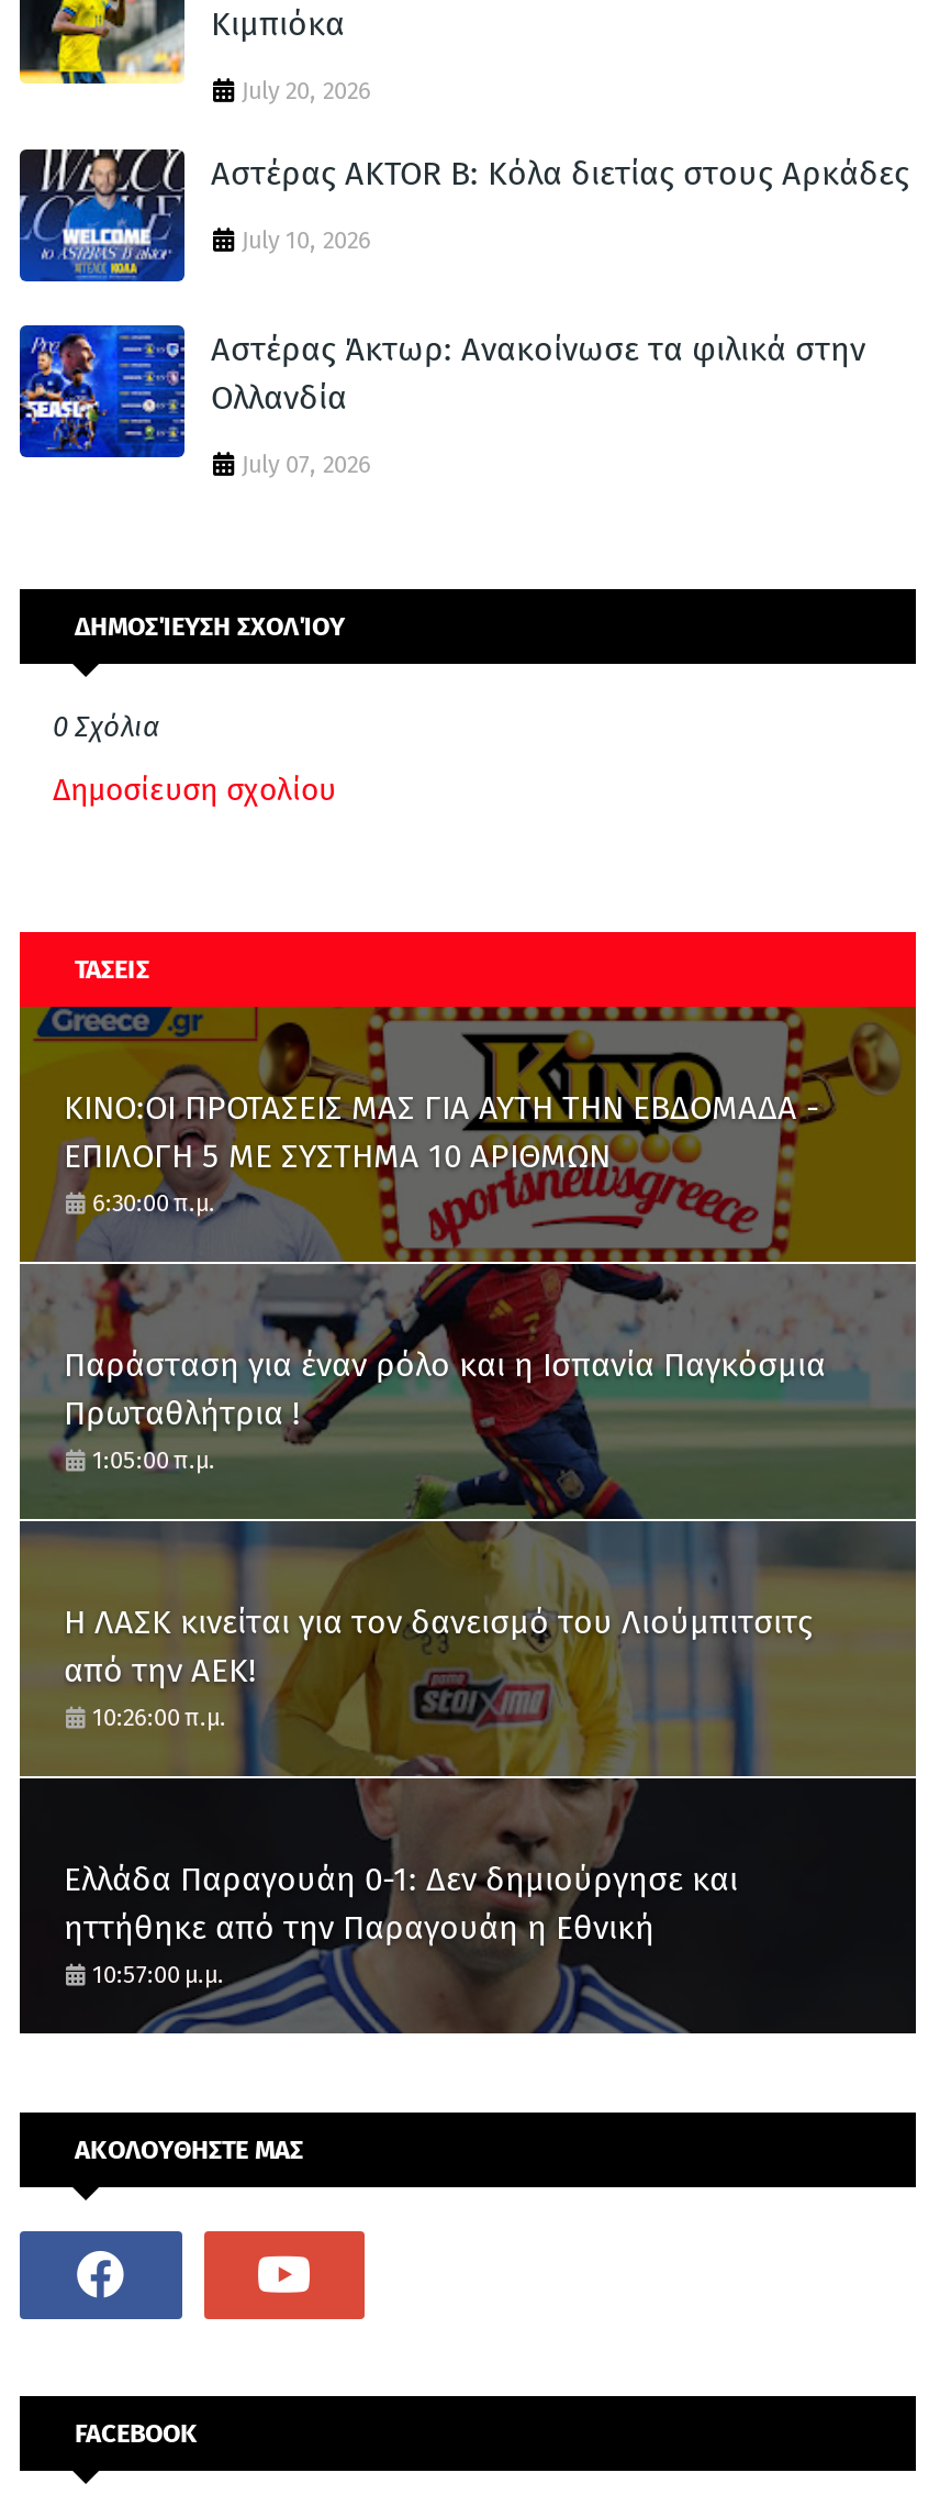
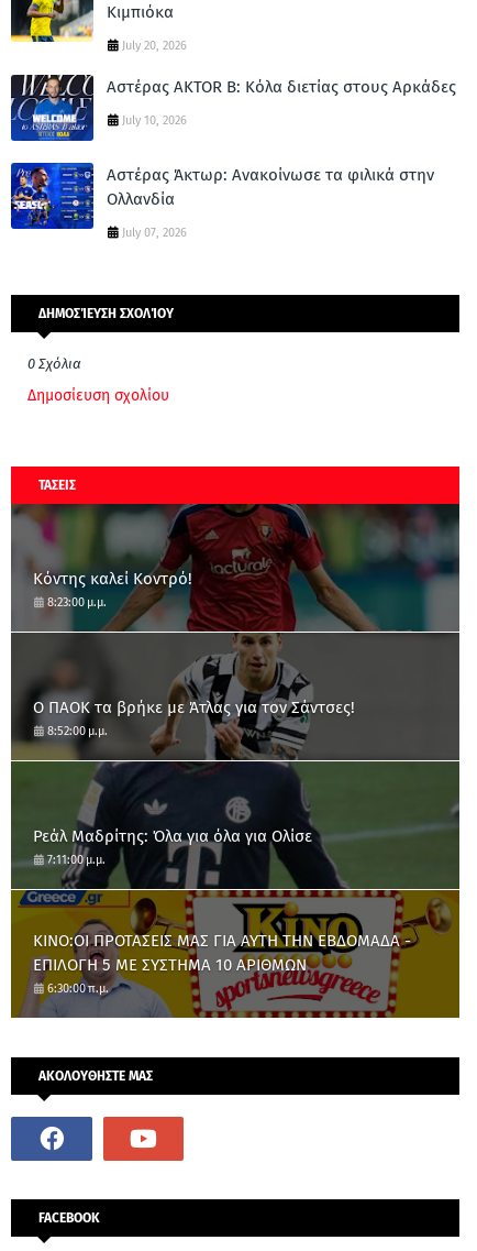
none -> [33,569,192,609] Κόντης καλεί Κοντρό! | 8:23:00 μ.μ.
none -> [33,697,355,738] Ο ΠΑΟΚ τα βρήκε με Άτλας για τον Σάντσες! | 8:52:00 μ.μ.
none -> [33,826,312,867] Ρεάλ Μαδρίτης: Όλα για όλα για Ολίσε | 7:11:00 μ.μ.
moved [64,1005,819,1217] -> [33,889,411,996]: [image] | ΚΙΝΟ:ΟΙ ΠΡΟΤΑΣΕΙΣ ΜΑΣ ΓΙΑ ΑΥΤΗ ΤΗΝ ΕΒΔΟΜΑΔΑ - | ΕΠΙΛΟΓΗ 5 ΜΕ ΣΥΣΤΗΜΑ 10 ΑΡΙΘΜΩΝ | 6:30:00 π.μ.
[20,1262,916,2033] [image] -> [10,504,459,891] [image]
[64,1345,826,1475] Παράσταση για έναν ρόλο και η Ισπανία Παγκόσμια | Πρωταθλήτρια ! | 1:05:00 π.μ. -> none
[64,1602,813,1732] Η ΛΑΣΚ κινείται για τον δανεισμό του Λιούμπιτσιτς | από την ΑΕΚ! | 10:26:00 π.μ. -> none
[64,1859,738,1989] Ελλάδα Παραγουάη 0-1: Δεν δημιούργησε και | ηττήθηκε από την Παραγουάη η Εθνική | 10:57:00 μ.μ. -> none

